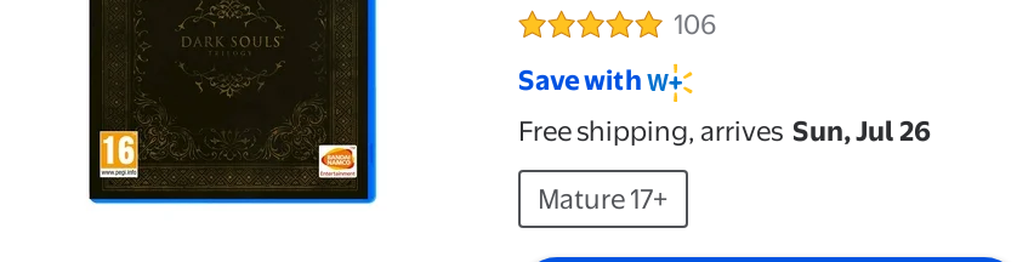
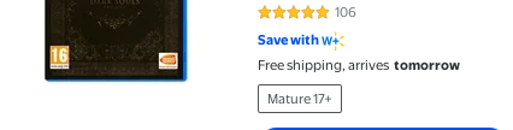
[86,92,380,206] [image] -> [45,45,188,101] [image]
[518,115,931,149] Free shipping, arrives Sun, Jul 26 -> [258,57,460,74] Free shipping, arrives tomorrow

